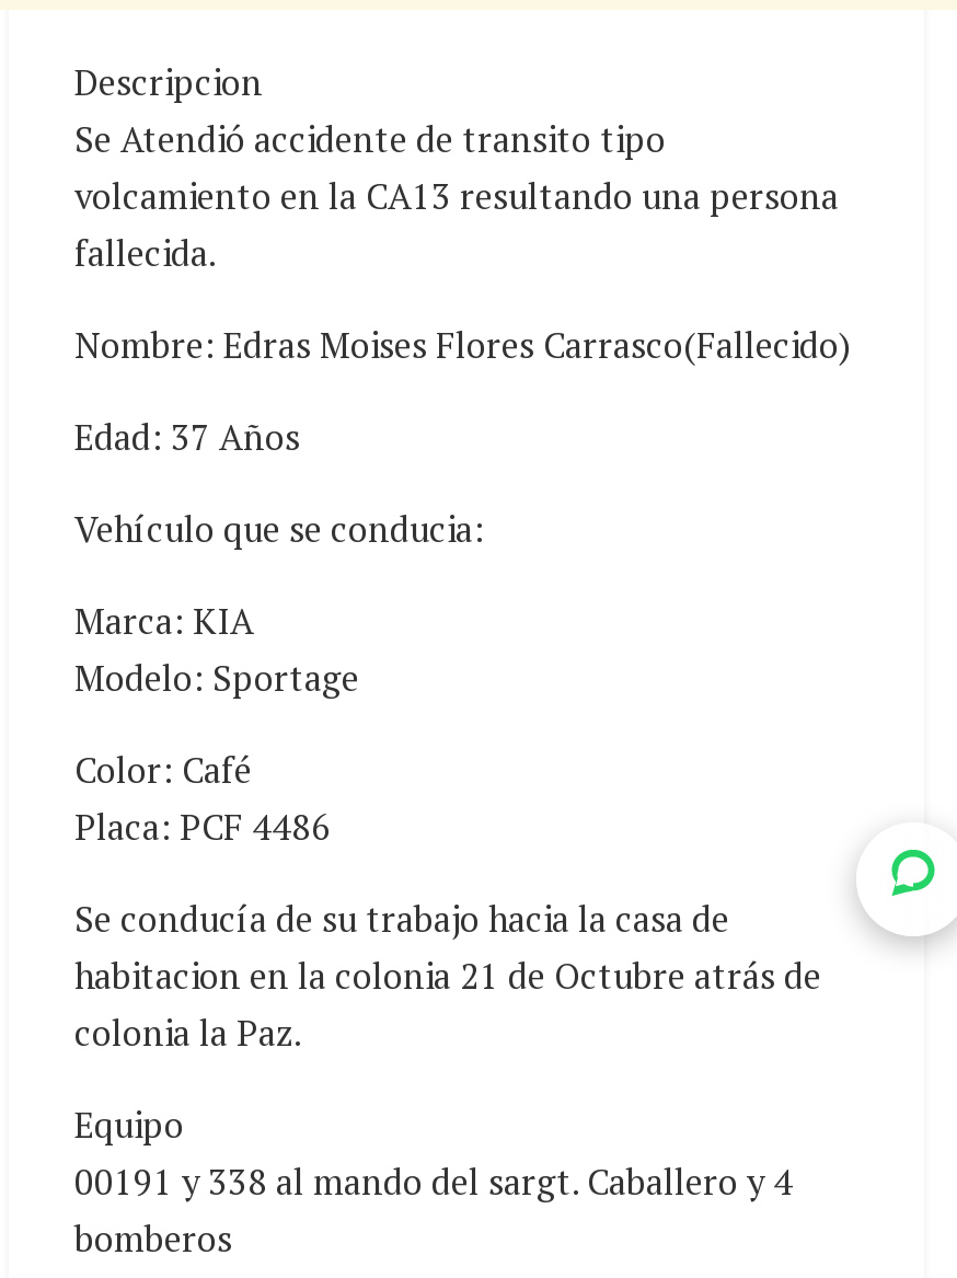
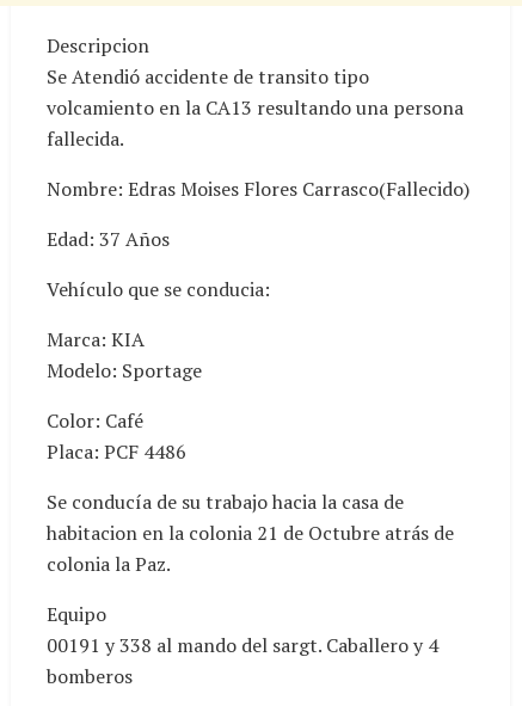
[845,844,950,956] [image] -> none

